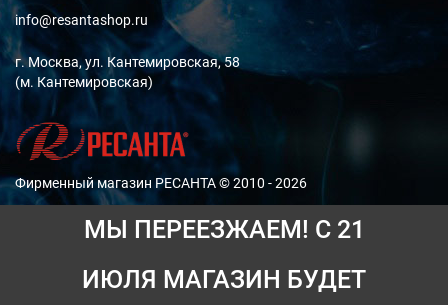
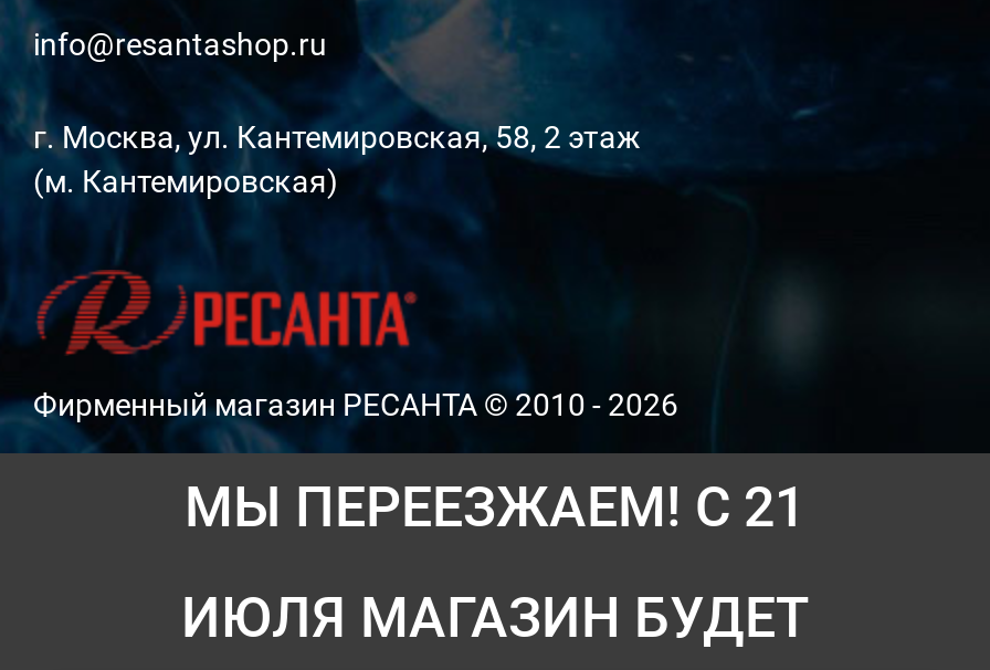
[15,54,240,70] г. Москва, ул. Кантемировская, 58 -> [33,120,641,156] г. Москва, ул. Кантемировская, 58, 2 этаж

